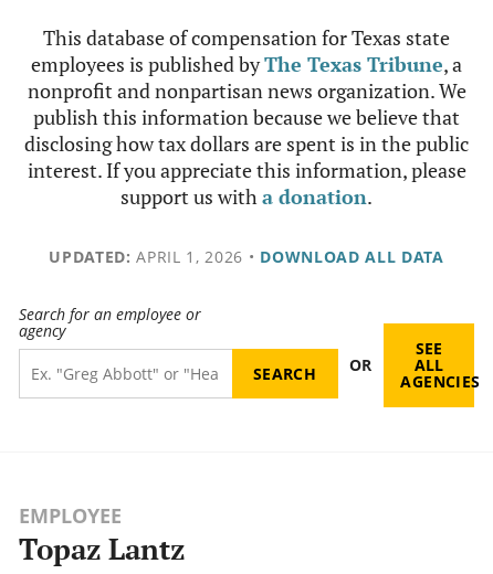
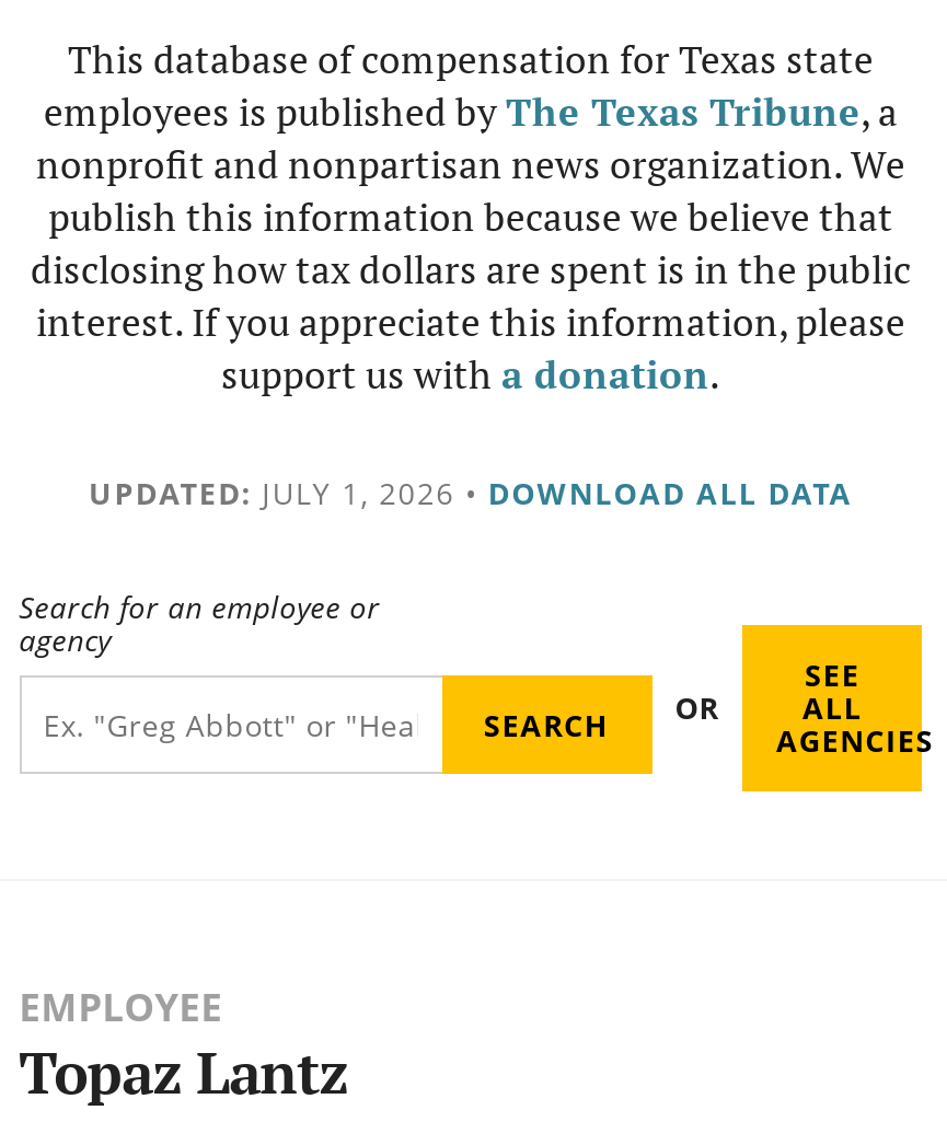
[49,246,444,267] UPDATED: APRIL 1, 2026 • DOWNLOAD ALL DATA -> [89,472,853,513] UPDATED: JULY 1, 2026 • DOWNLOAD ALL DATA

